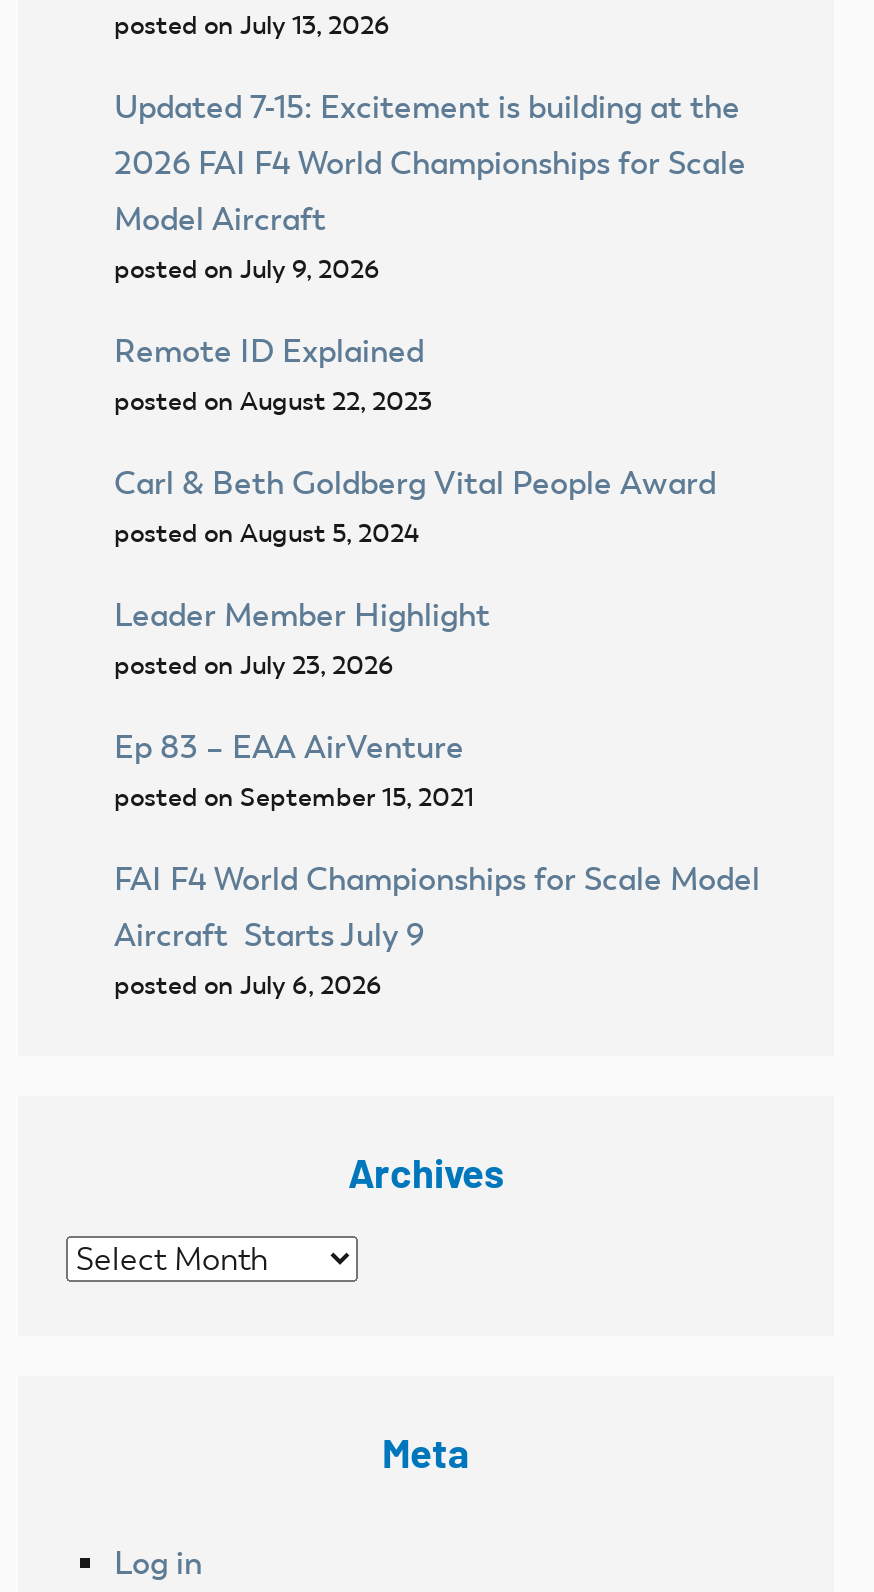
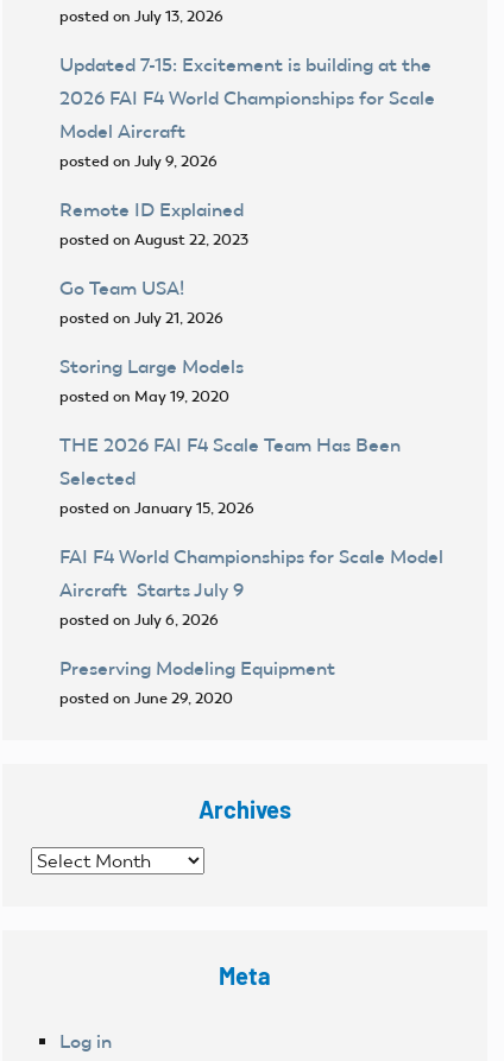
[114,464,716,812] Carl & Beth Goldberg Vital People Award | posted on August 5, 2024 | Leader Member Highlight | posted on July 23, 2026 | Ep 83 – EAA AirVenture | posted on September 15, 2021 -> [59,277,401,517] Go Team USA! | posted on July 21, 2026 | Storing Large Models | posted on May 19, 2020 | THE 2026 FAI F4 Scale Team Has Been | Selected | posted on January 15, 2026
none -> [59,657,335,707] Preserving Modeling Equipment | posted on June 29, 2020

